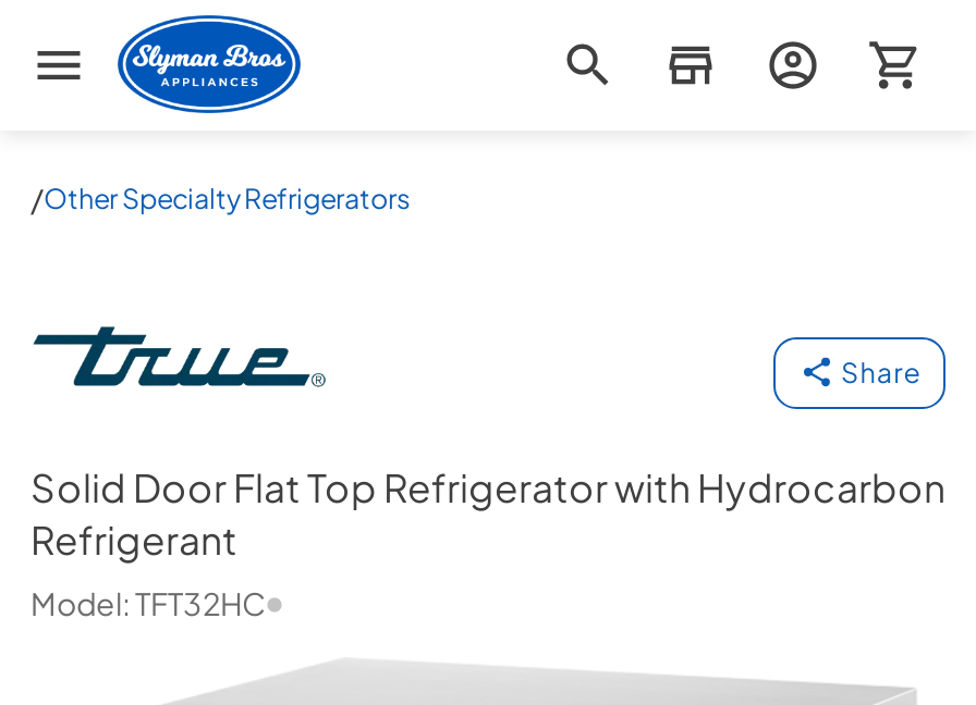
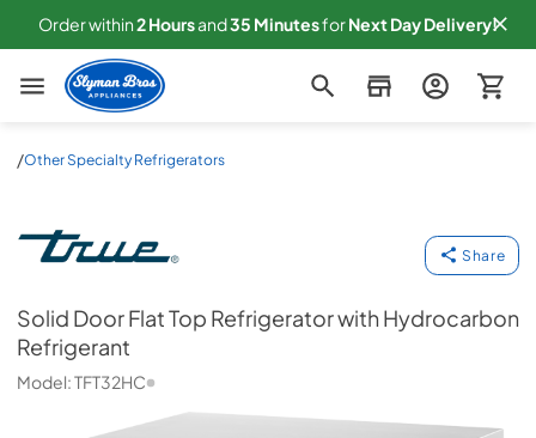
none -> [38,13,498,34] Order within 2Hoursand 35 Minutes for Next Day Delivery!

